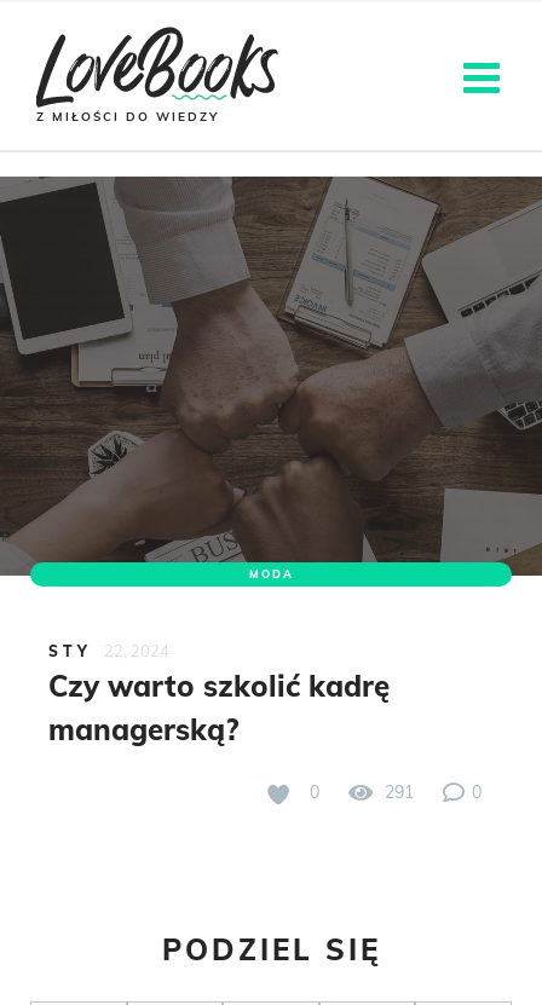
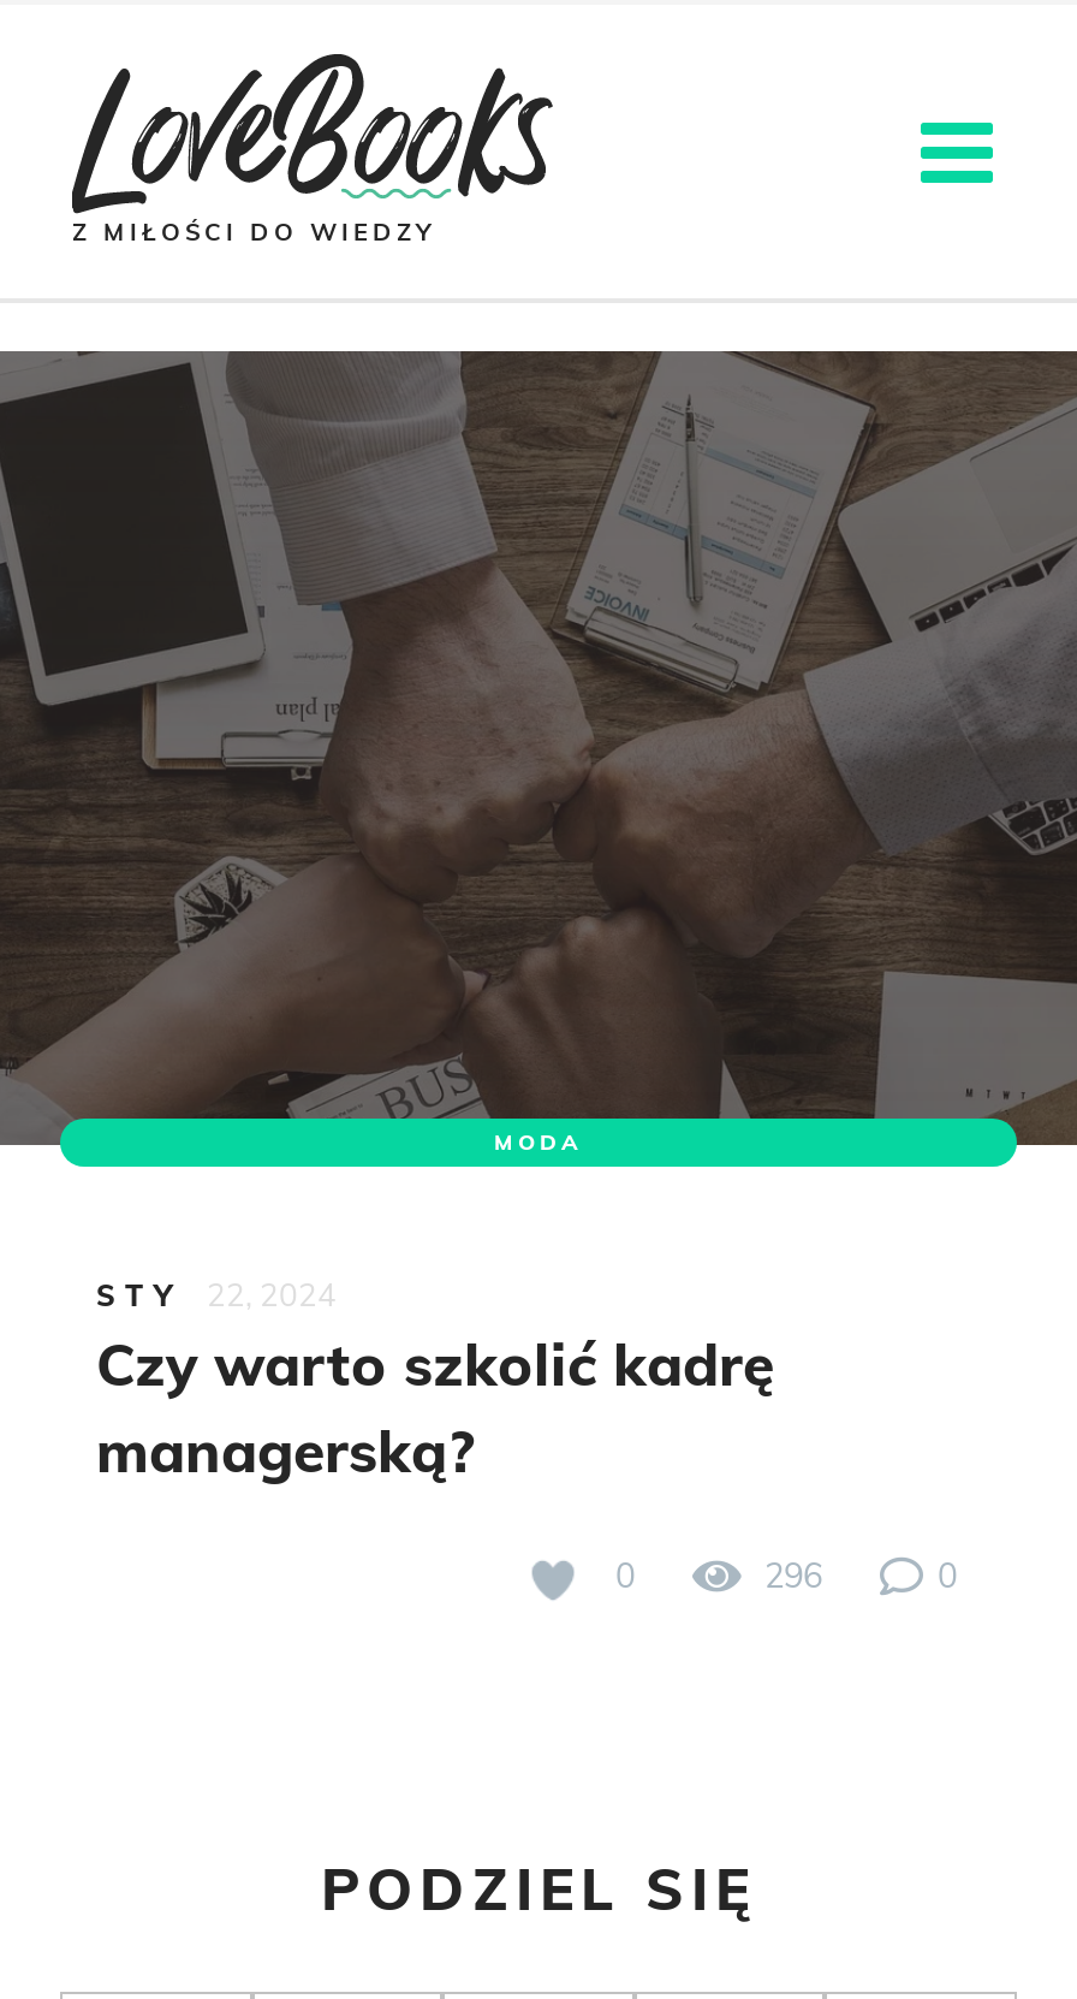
[380,782,414,803] 291 -> [755,1554,822,1598] 296

